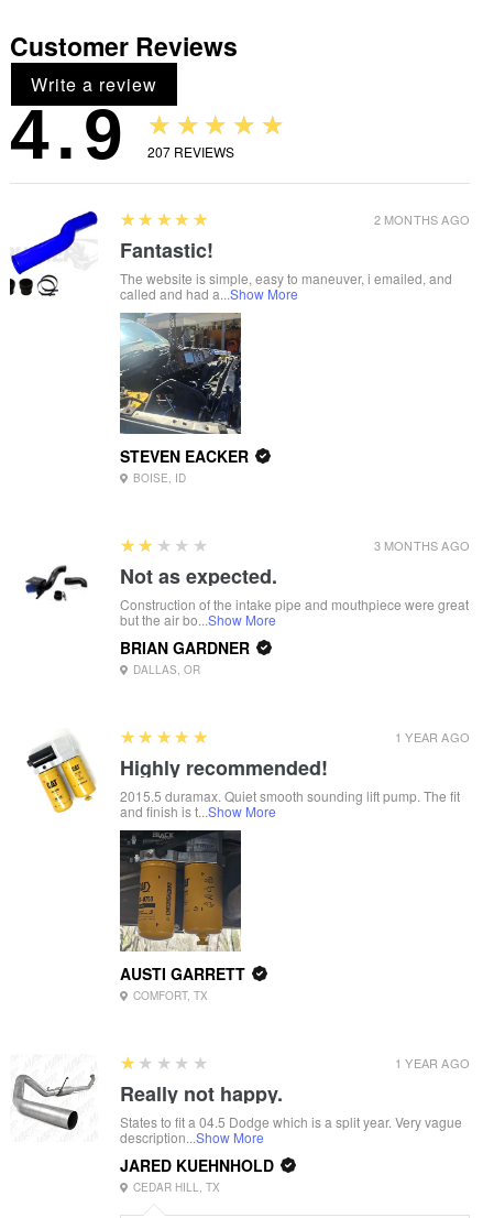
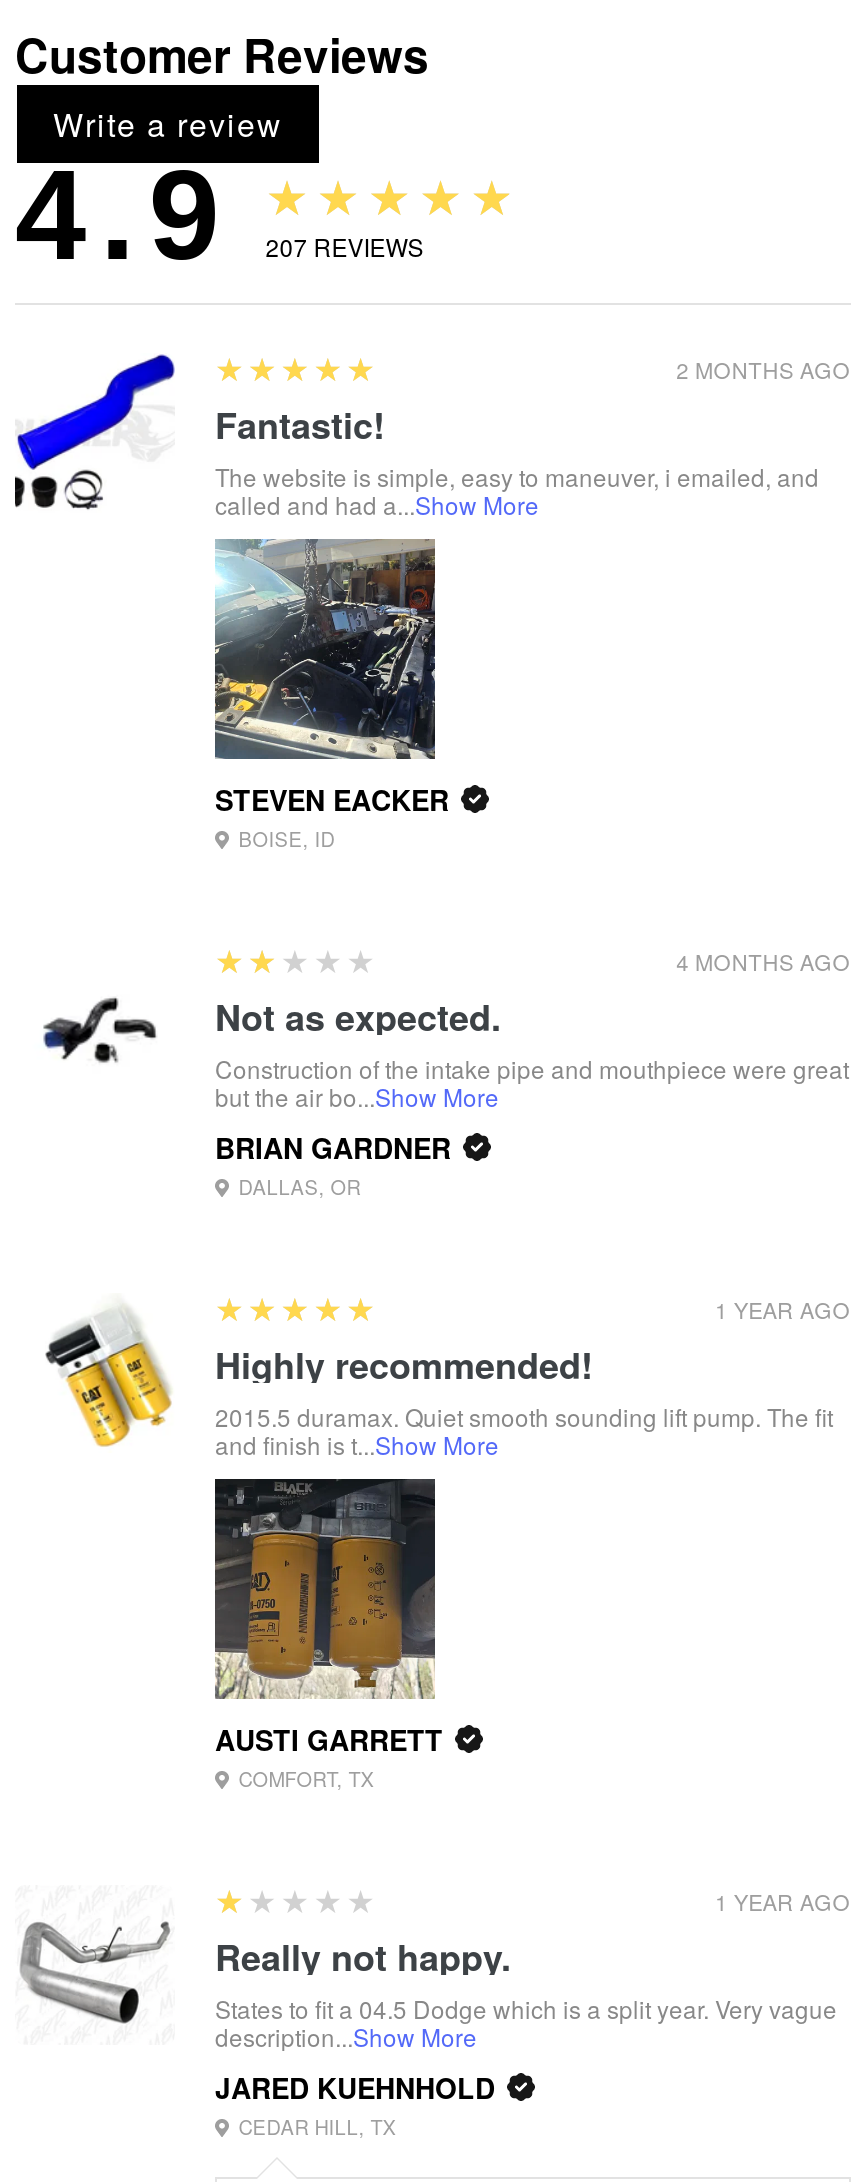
[374,536,470,554] 3 MONTHS AGO -> [676,945,851,977] 4 MONTHS AGO

